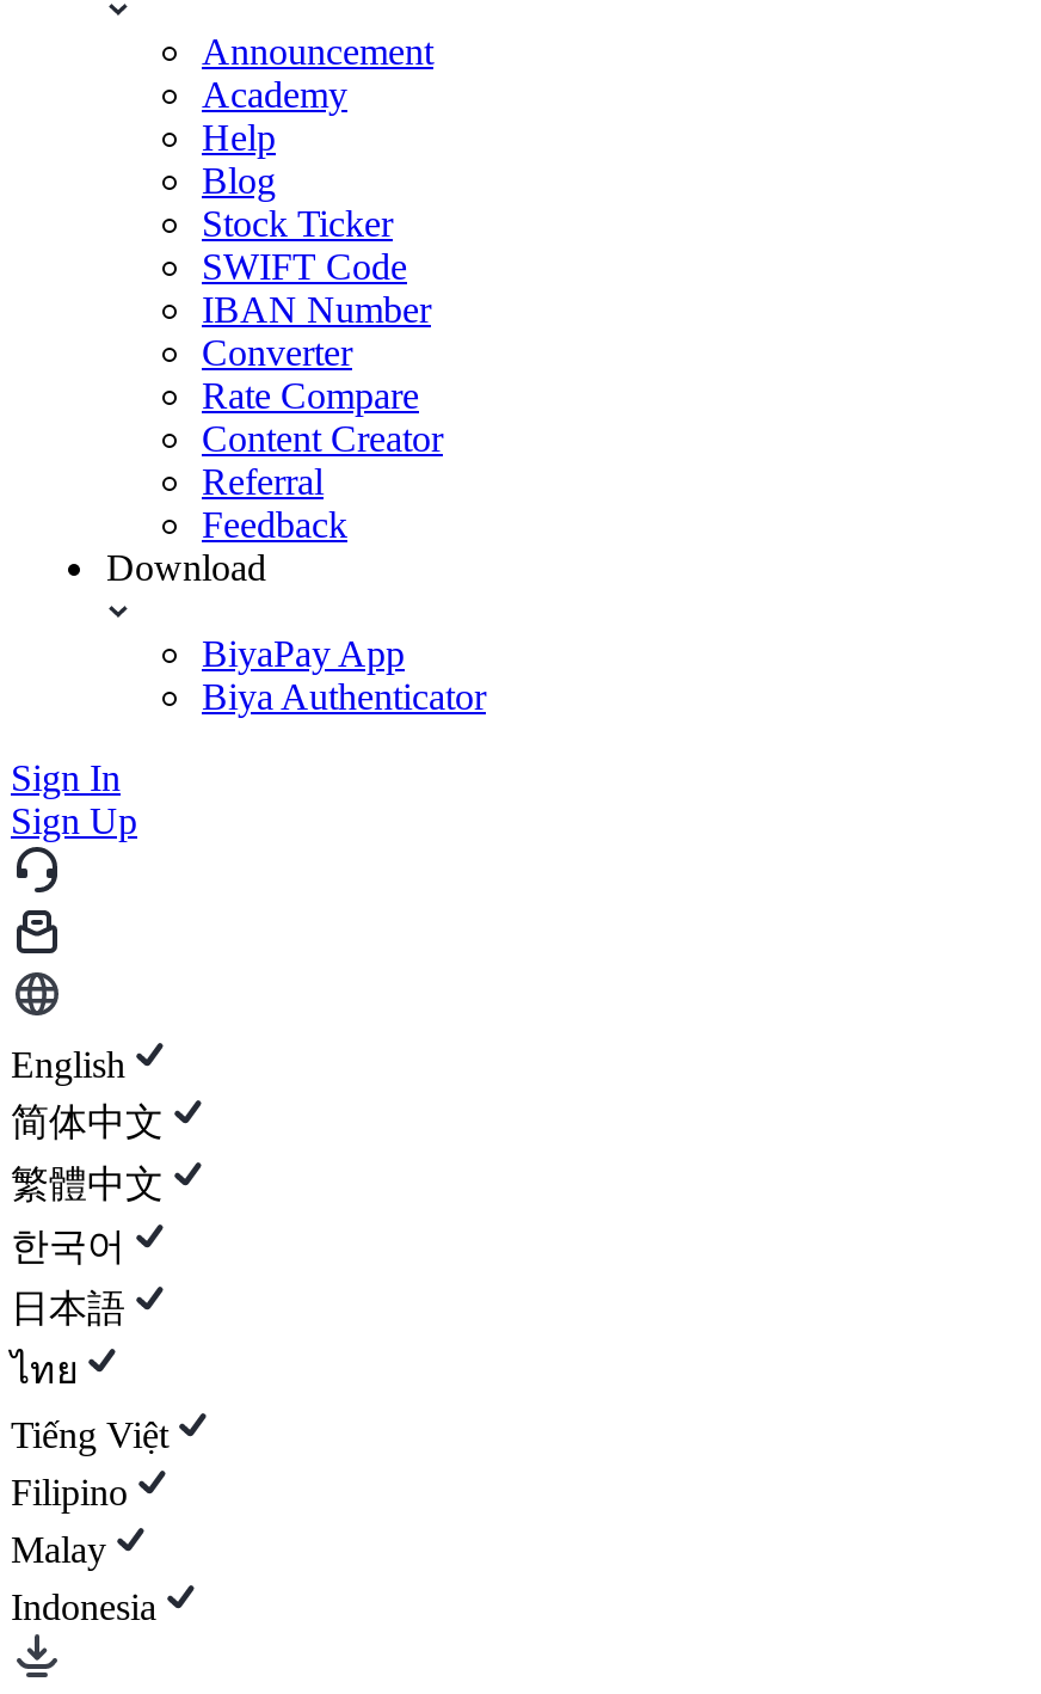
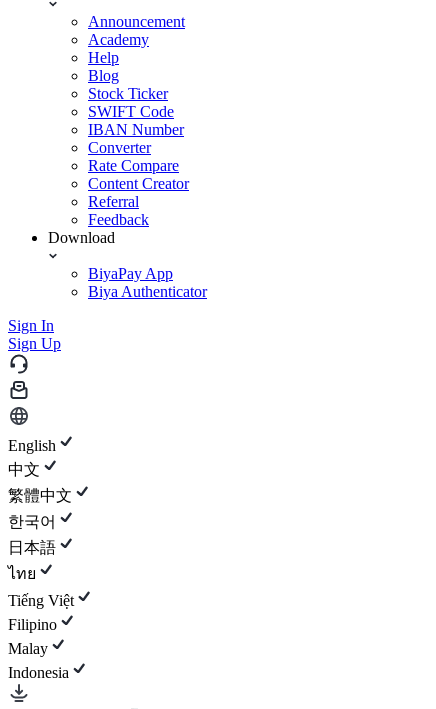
[11,1101,164,1142] 简体中文 -> [8,461,40,478] 中文

